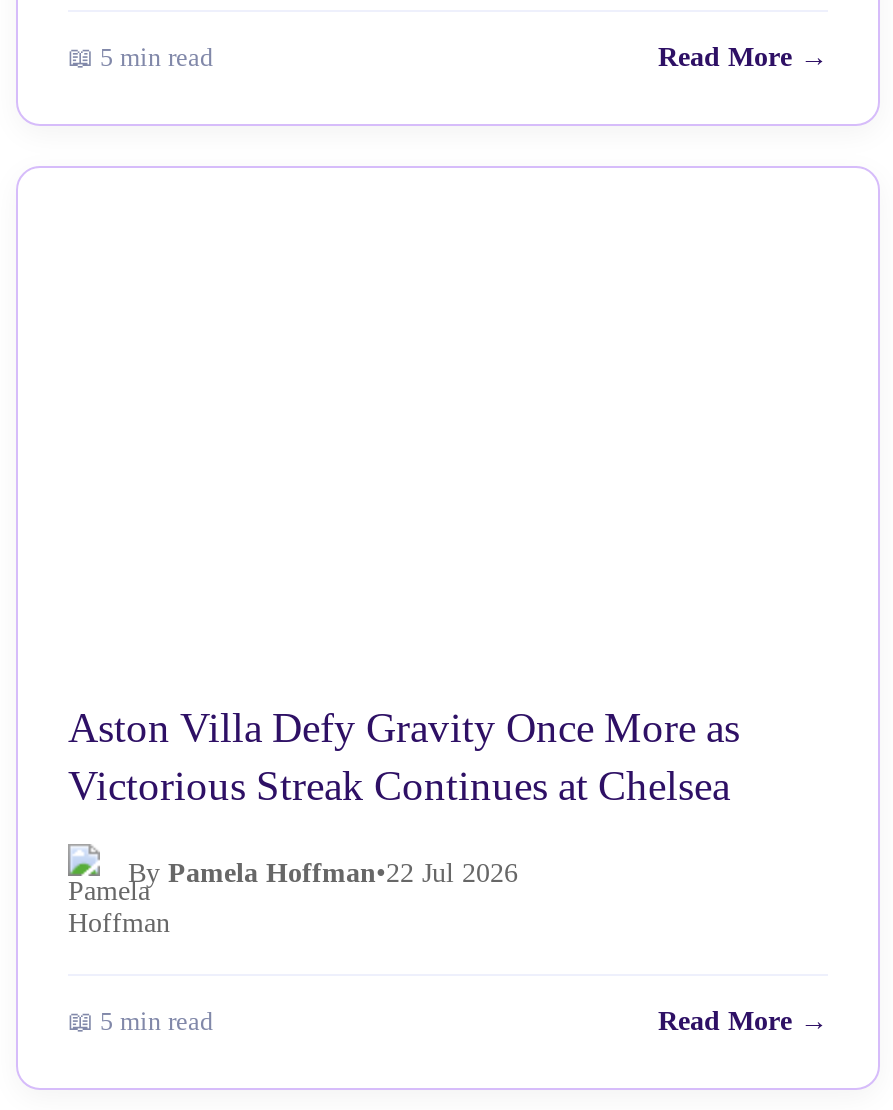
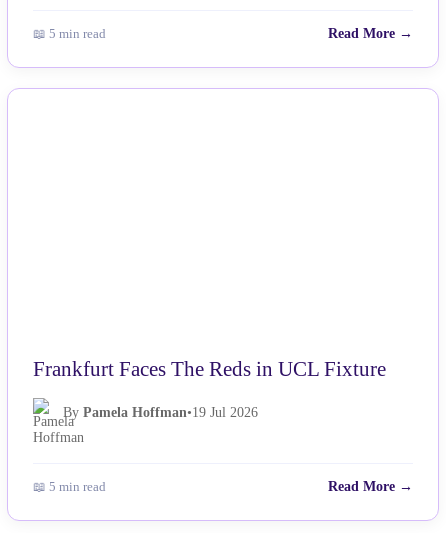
[68,705,740,809] Aston Villa Defy Gravity Once More as | Victorious Streak Continues at Chelsea -> [33,357,386,380] Frankfurt Faces The Reds in UCL Fixture
[128,859,518,889] By Pamela Hoffman•22 Jul 2026 -> [63,405,258,420] By Pamela Hoffman•19 Jul 2026

